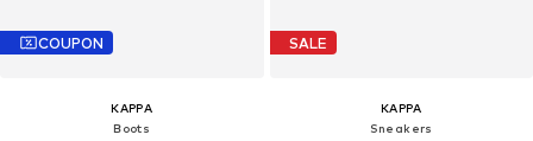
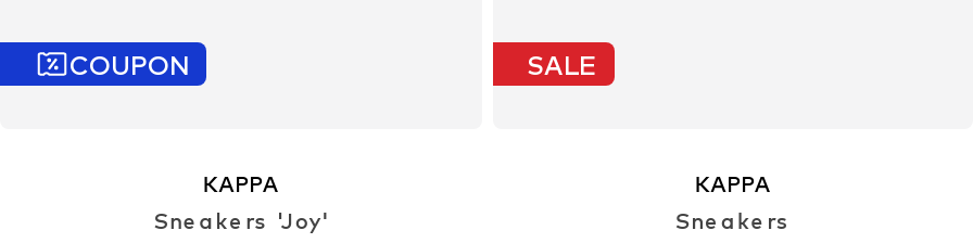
[113,121,150,135] Boots -> [153,208,328,234] Sneakers 'Joy'

